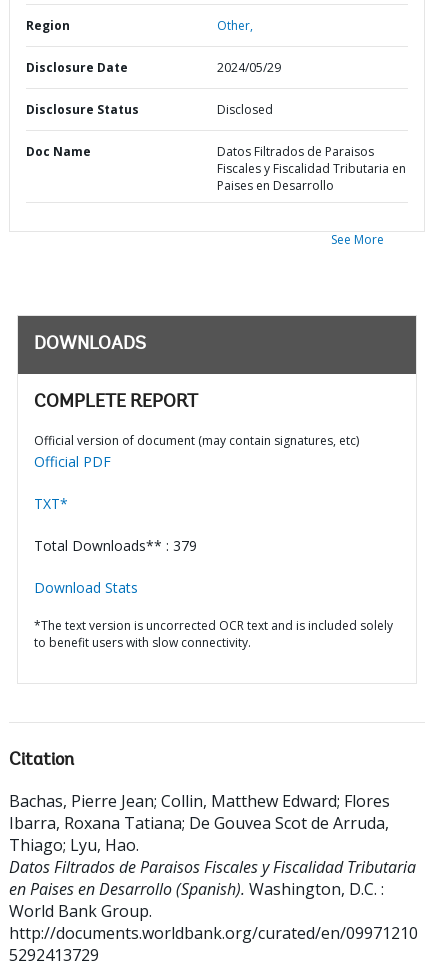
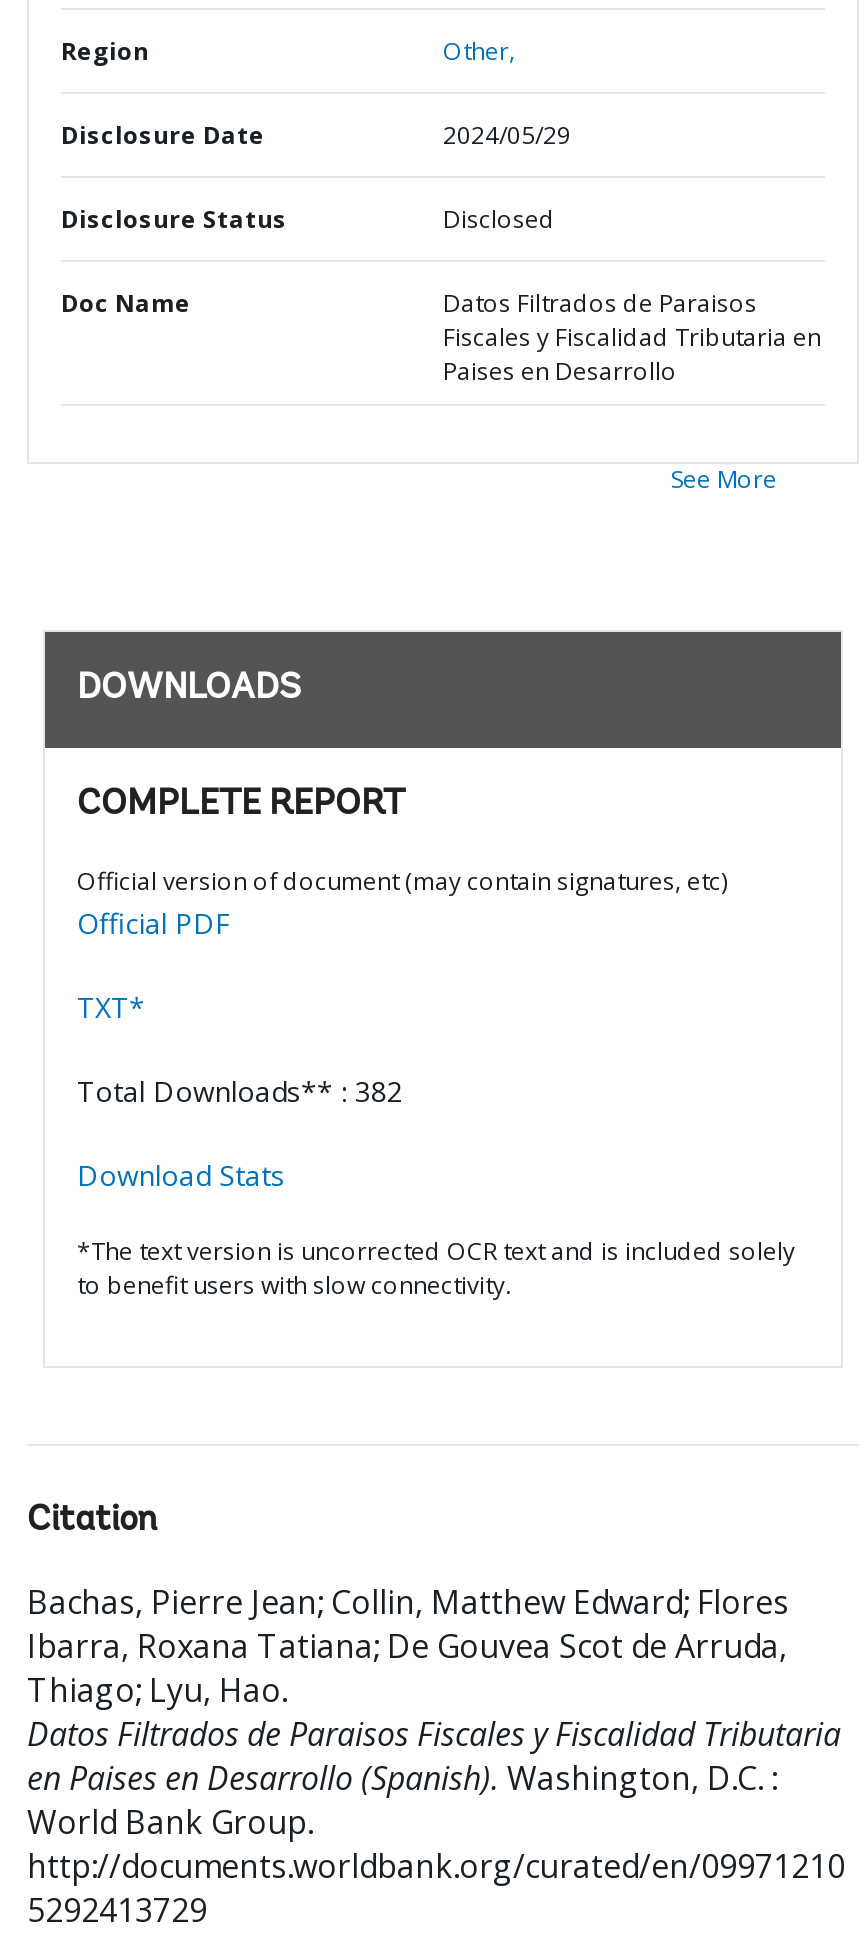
[34,536,197,555] Total Downloads** : 379 -> [77,1072,403,1110] Total Downloads** : 382

